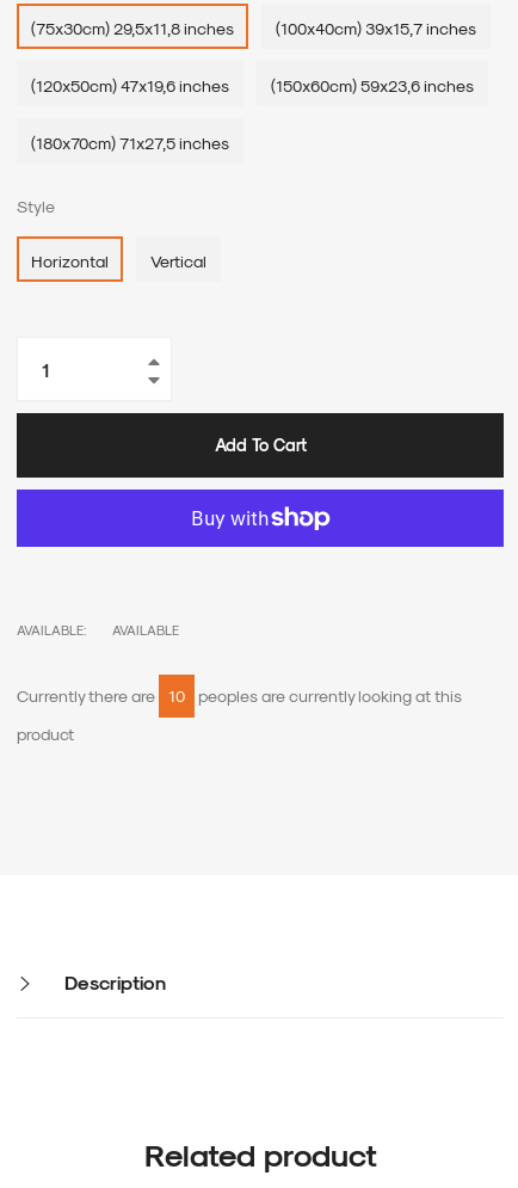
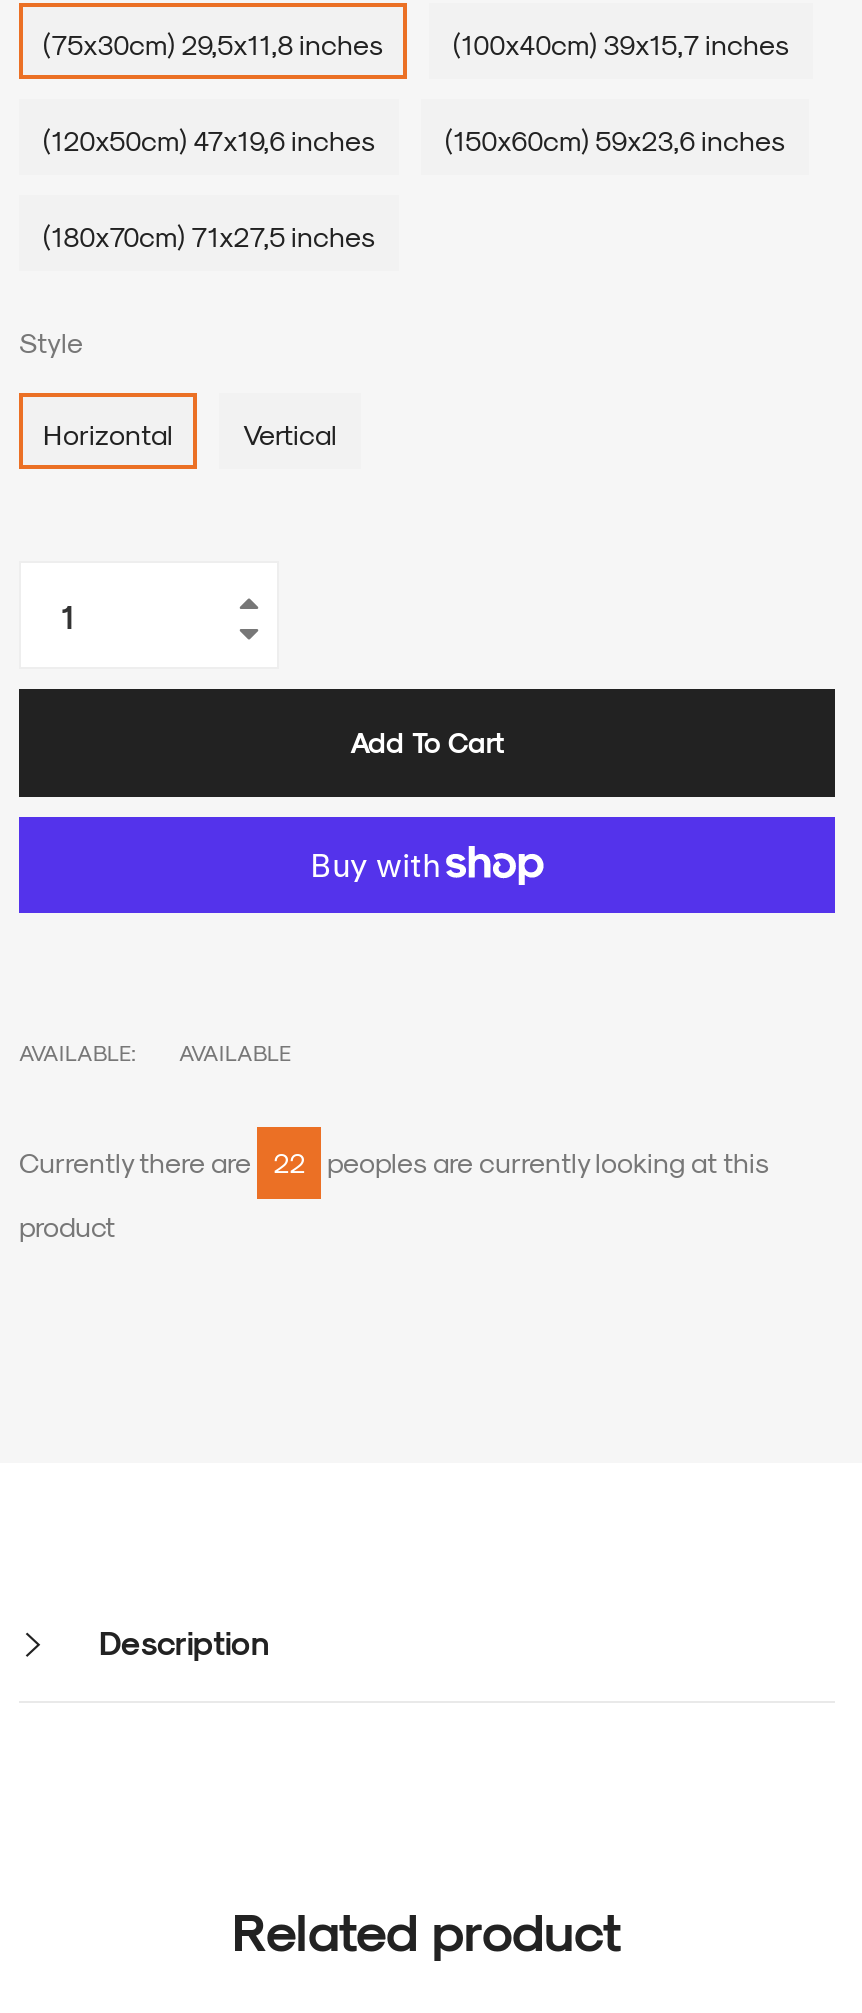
[17,686,462,706] Currently there are 10 peoples are currently looking at this -> [19,1146,769,1180] Currently there are 22 peoples are currently looking at this

